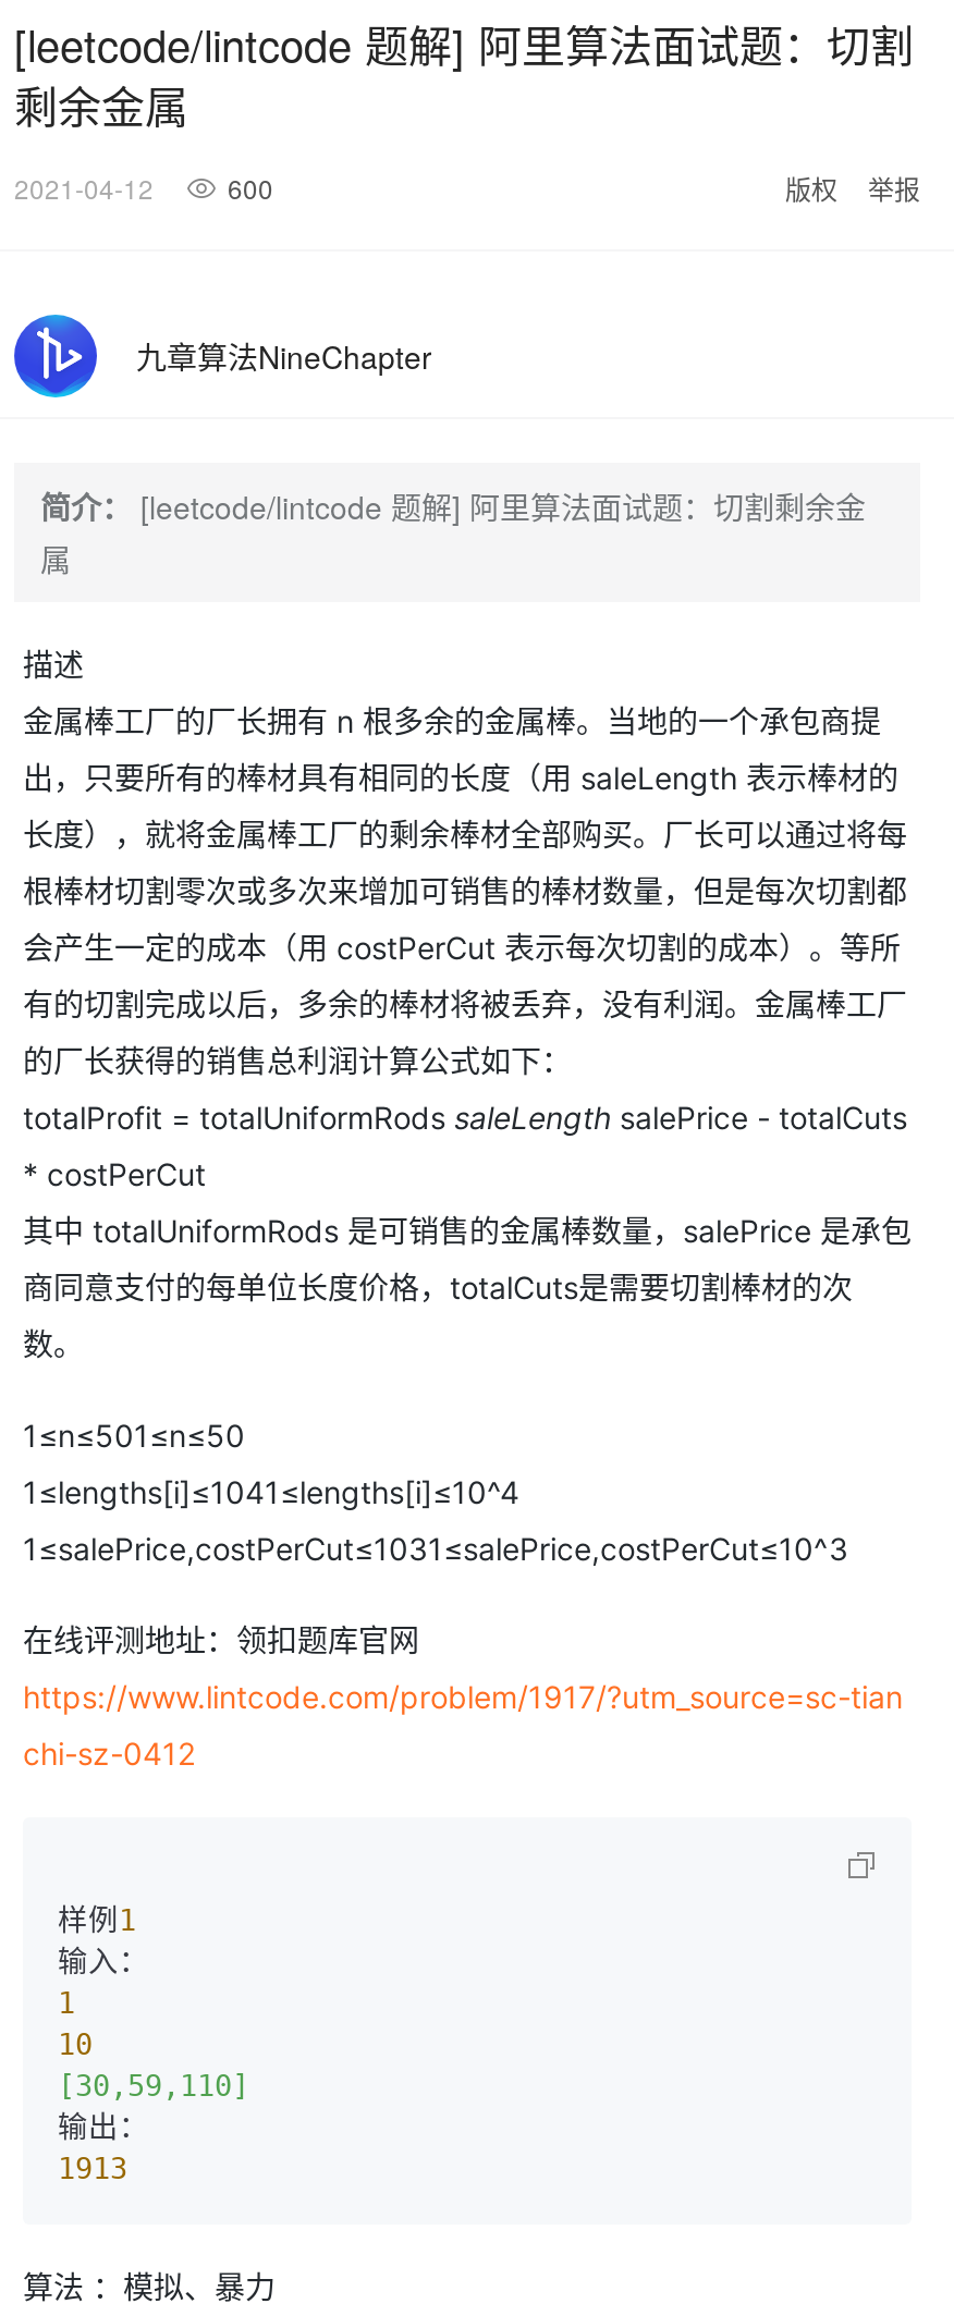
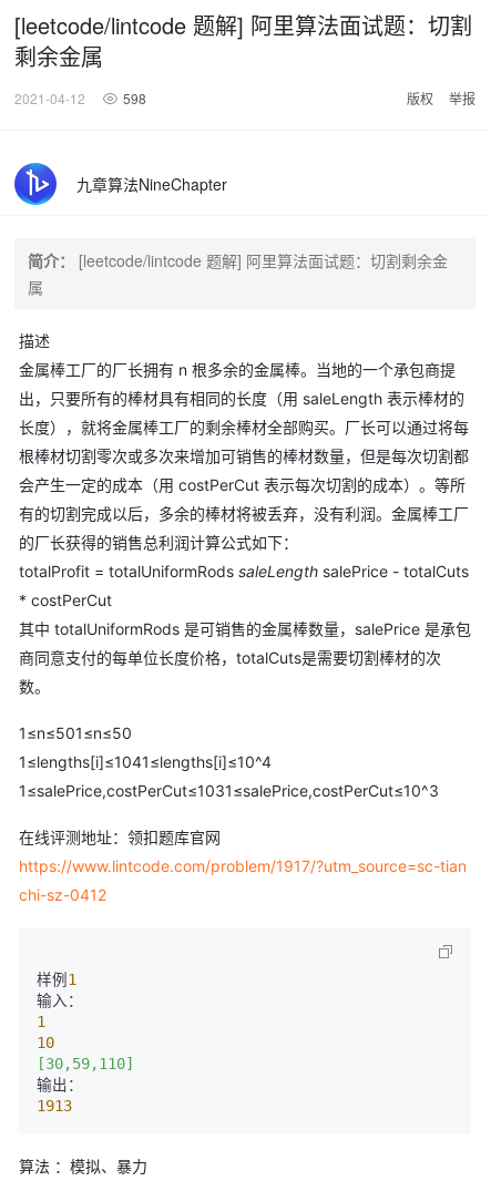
[14,169,273,206] 2021-04-12 600 -> [14,89,146,107] 2021-04-12 598

